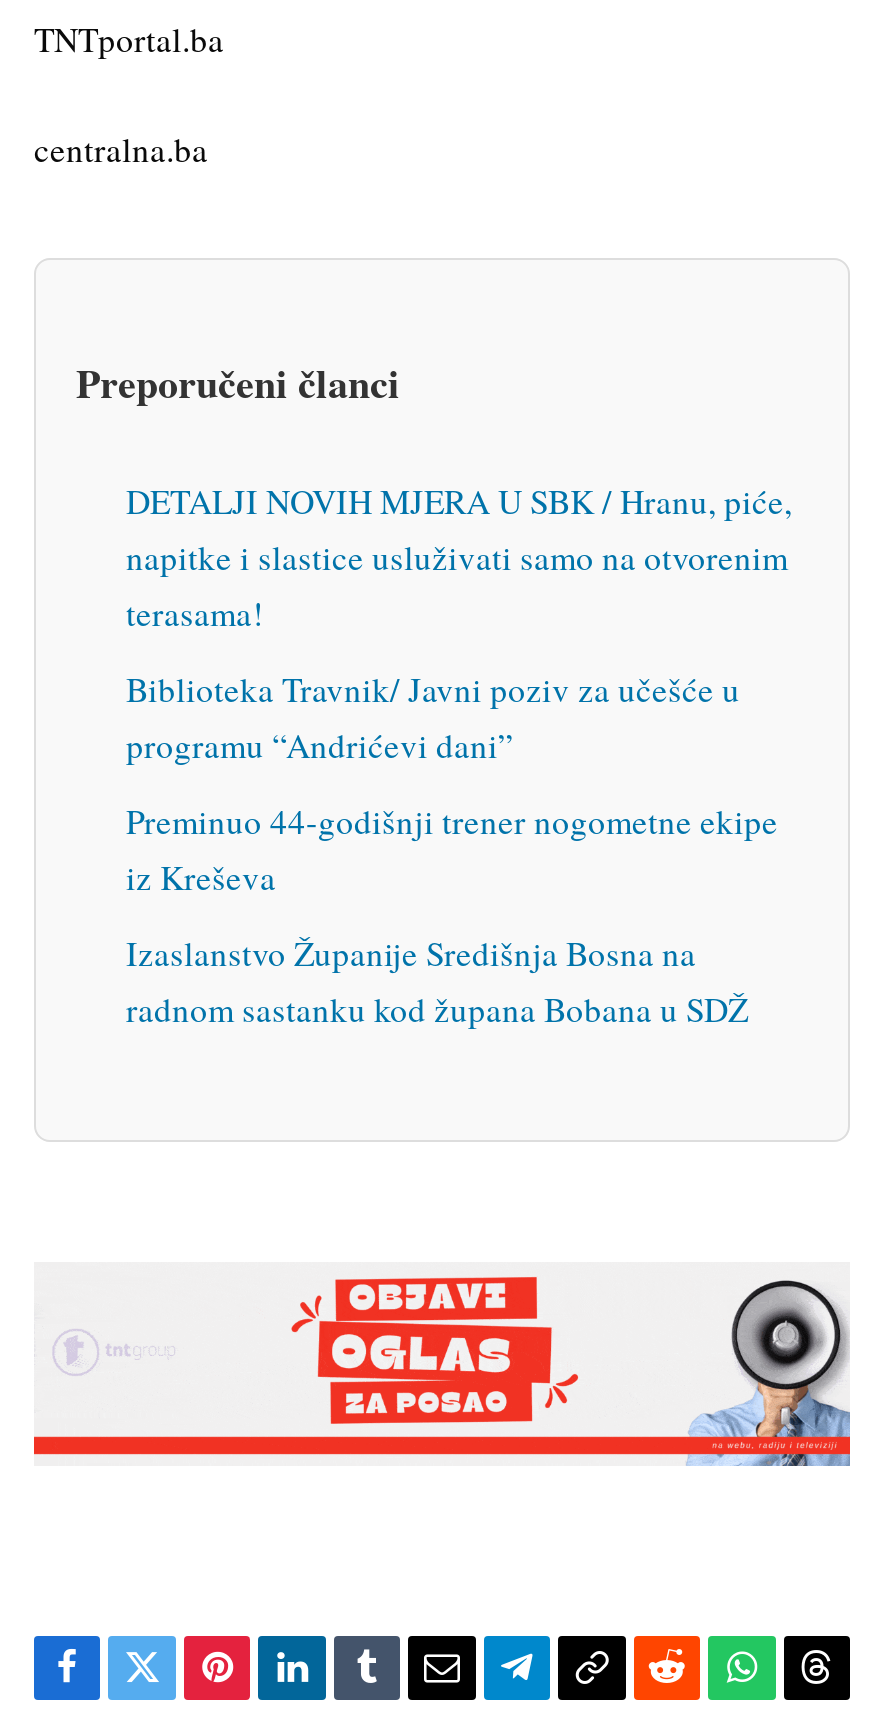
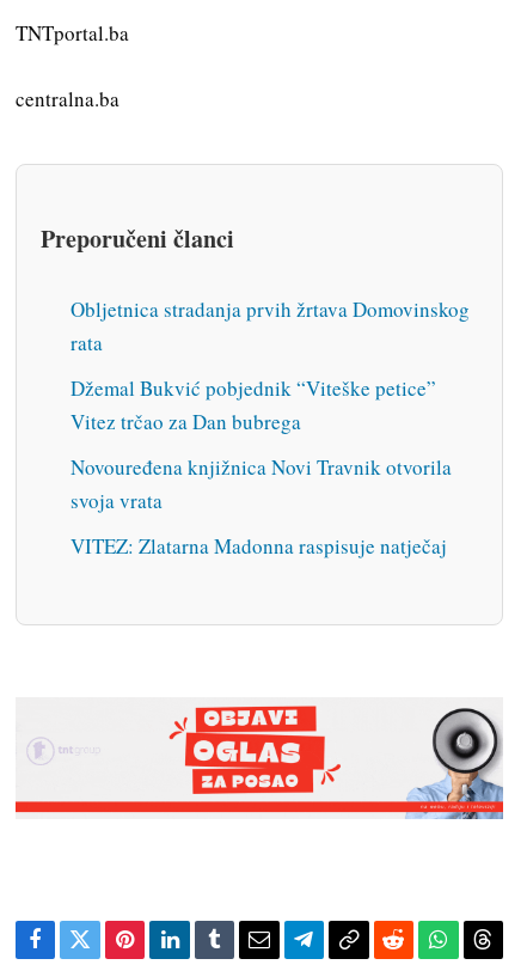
[126,478,792,636] DETALJI NOVIH MJERA U SBK / Hranu, piće, | napitke i slastice usluživati samo na otvorenim | terasama! -> [71,296,470,357] Obljetnica stradanja prvih žrtava Domovinskog | rata
[126,666,740,768] Biblioteka Travnik/ Javni poziv za učešće u | programu “Andrićevi dani” -> [71,375,436,436] Džemal Bukvić pobjednik “Viteške petice” | Vitez trčao za Dan bubrega
[126,798,778,900] Preminuo 44-godišnji trener nogometne ekipe | iz Kreševa -> [71,453,452,514] Novouređena knjižnica Novi Travnik otvorila | svoja vrata
[126,930,748,1032] Izaslanstvo Županije Središnja Bosna na | radnom sastanku kod župana Bobana u SDŽ -> [71,532,447,560] VITEZ: Zlatarna Madonna raspisuje natječaj

